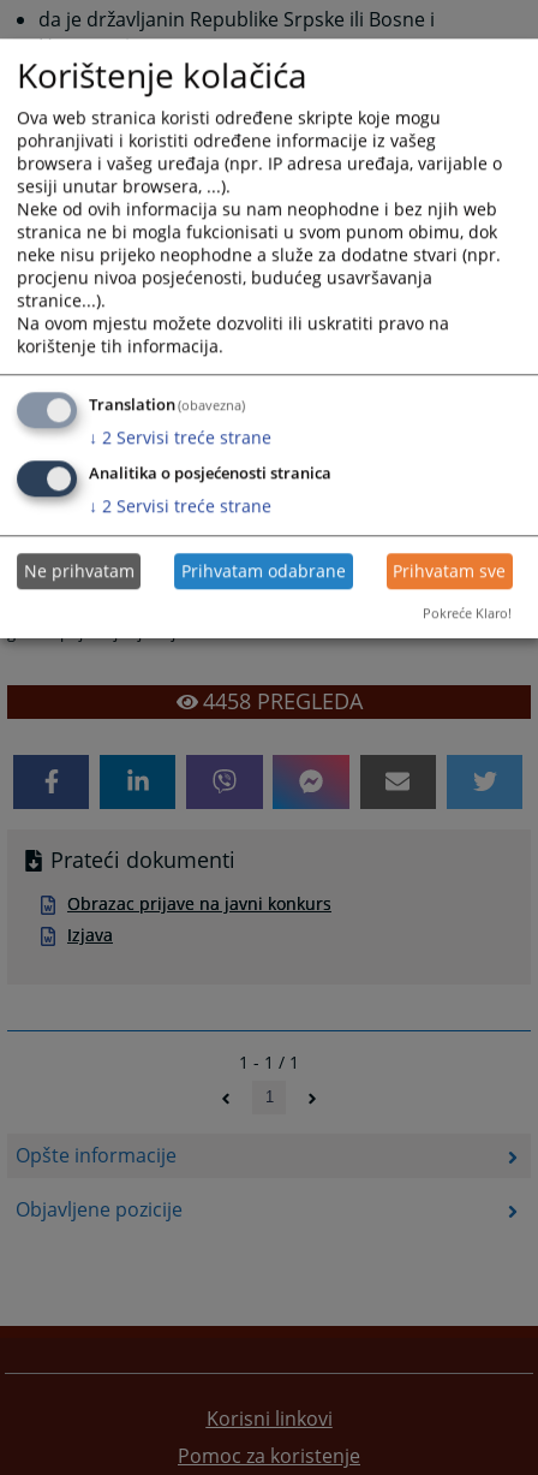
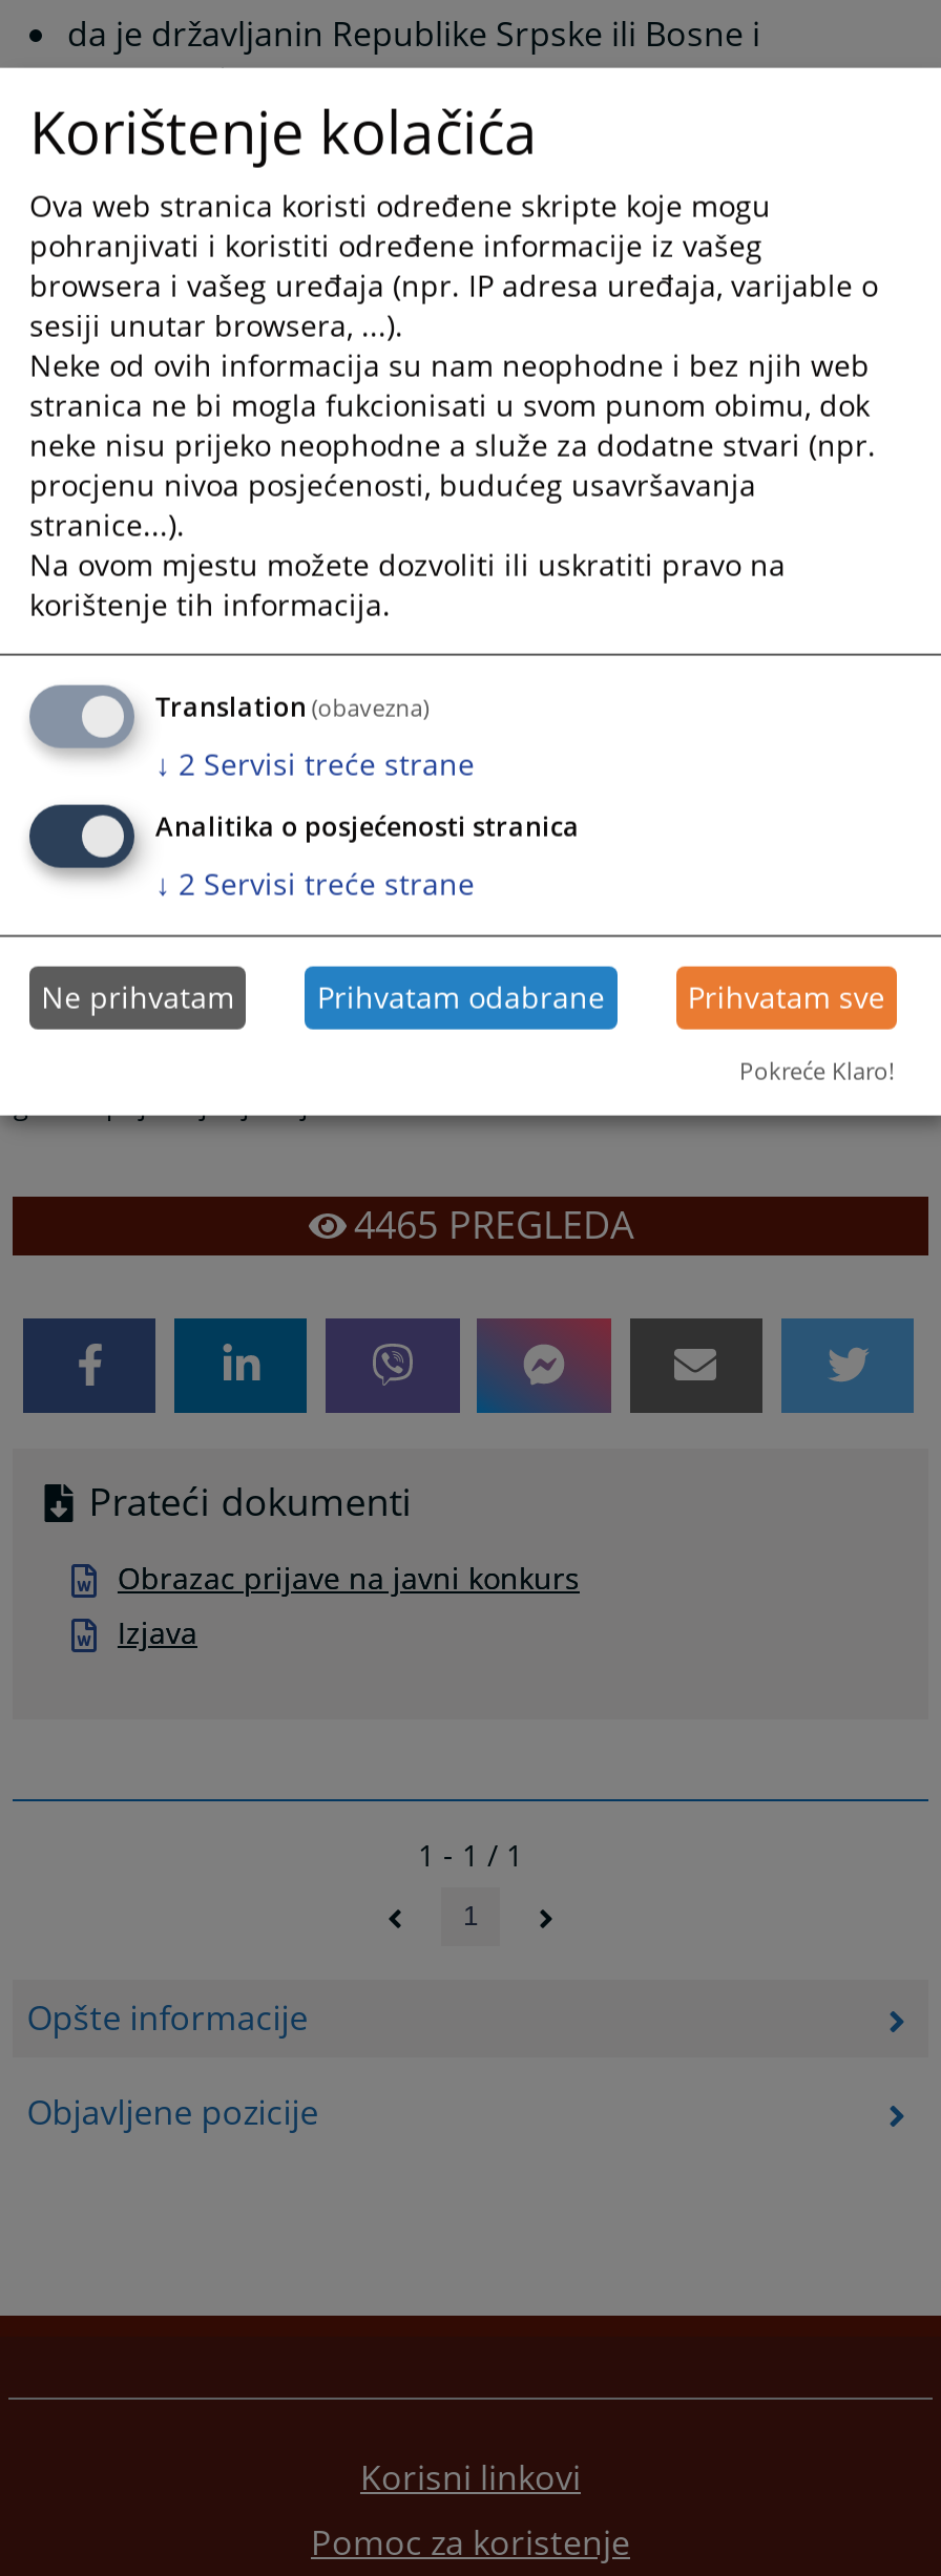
[202,687,362,715] 4458 PREGLEDA -> [354,1199,633,1249] 4465 PREGLEDA

